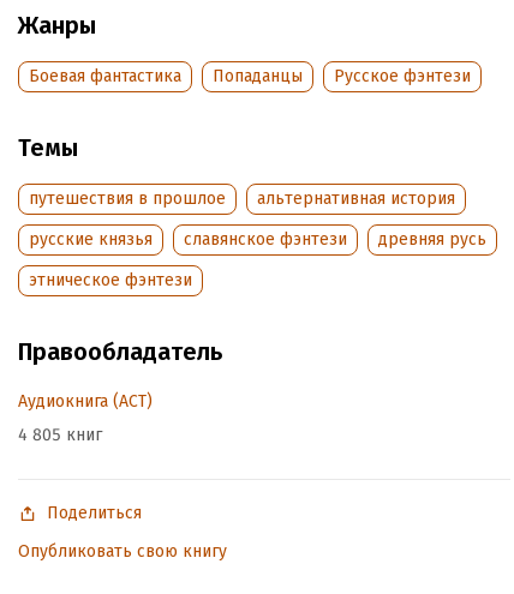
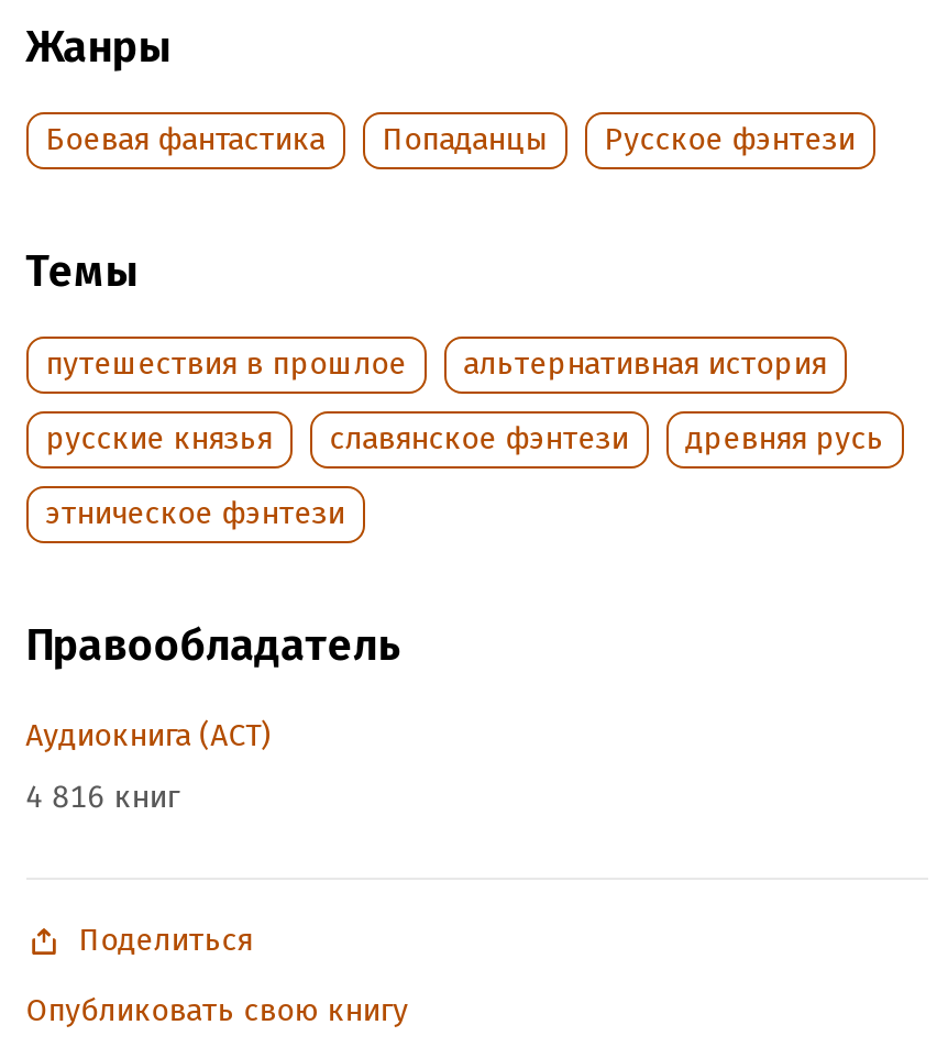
[18,425,102,445] 4 805 книг -> [26,779,180,816] 4 816 книг

